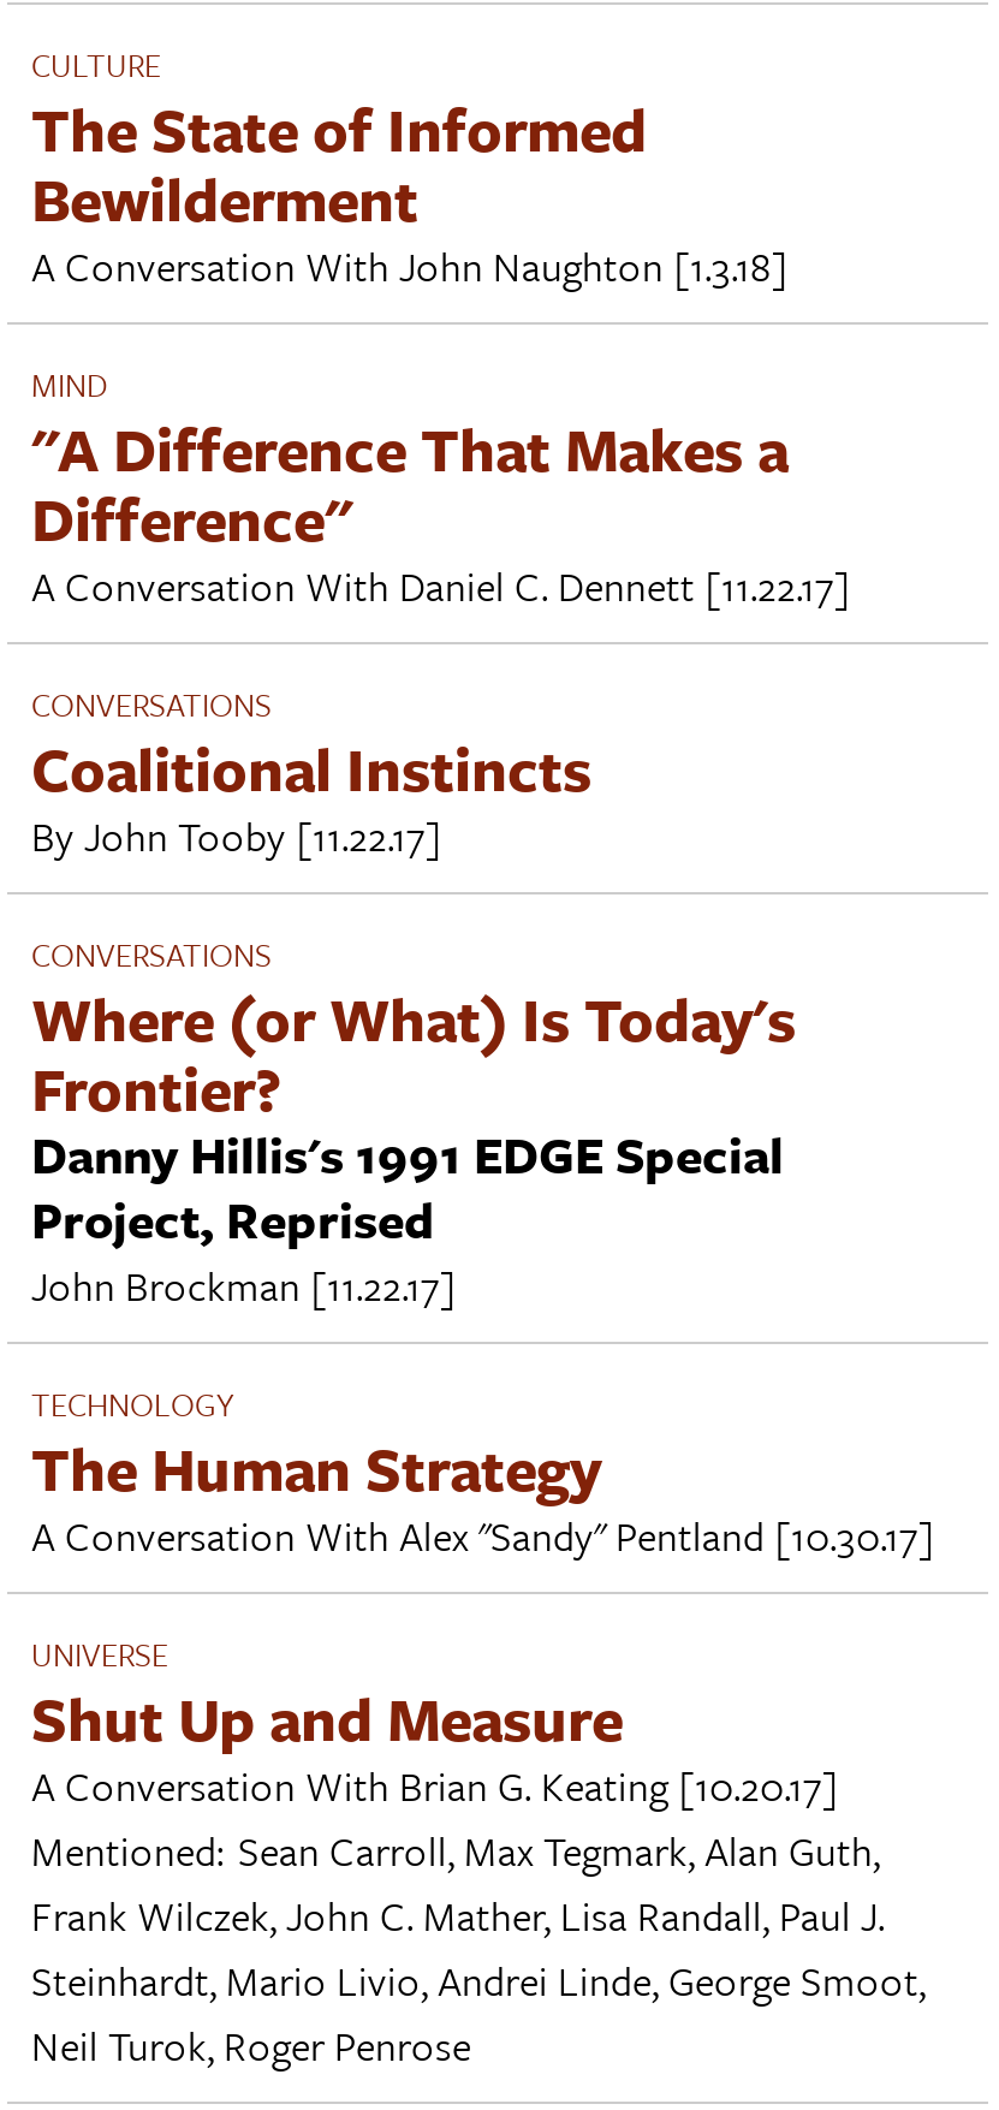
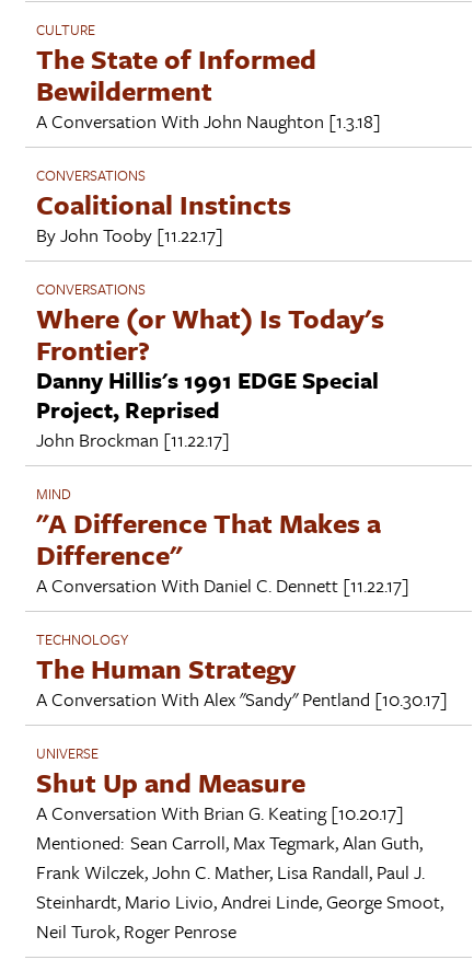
moved [31,360,851,615] -> [36,482,409,598]: MIND | "A Difference That Makes a | Difference" | A Conversation With Daniel C. Dennett [11.22.17]
moved [31,680,796,1315] -> [36,164,384,453]: CONVERSATIONS | Coalitional Instincts | By John Tooby [11.22.17] | ... | Project, Reprised | John Brockman [11.22.17]

